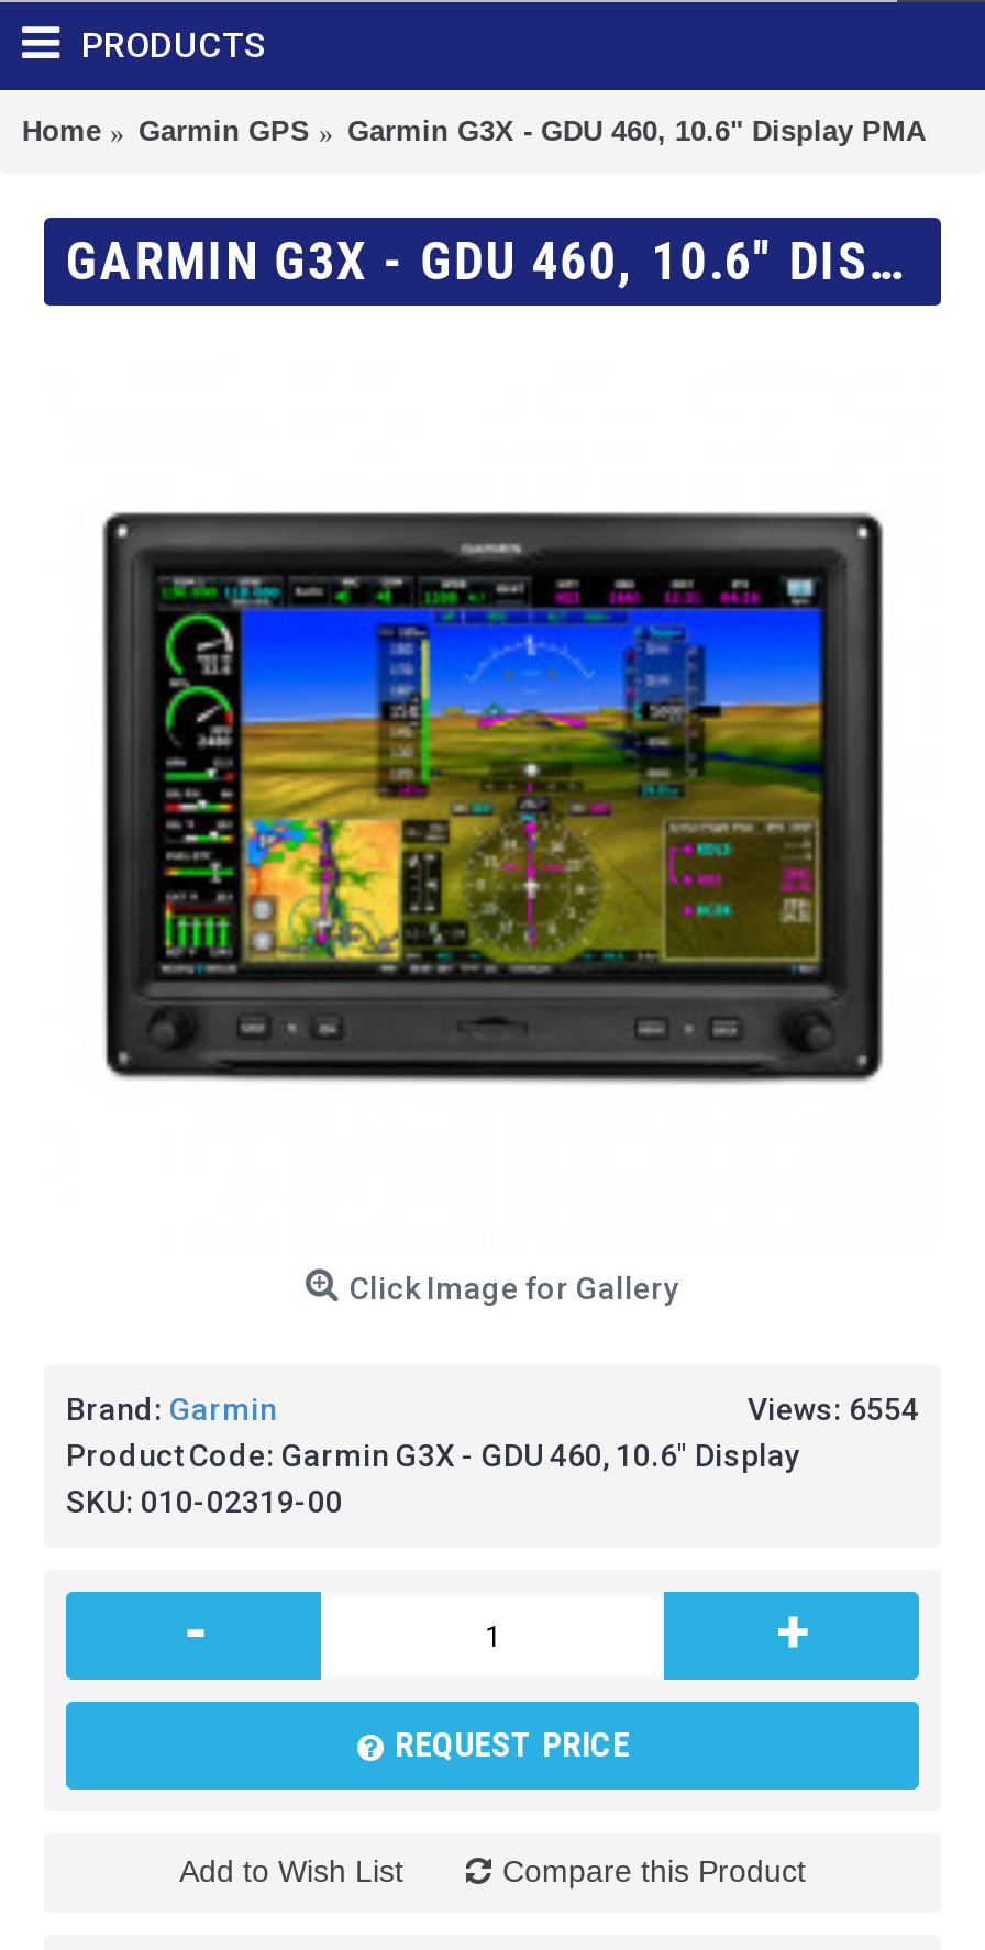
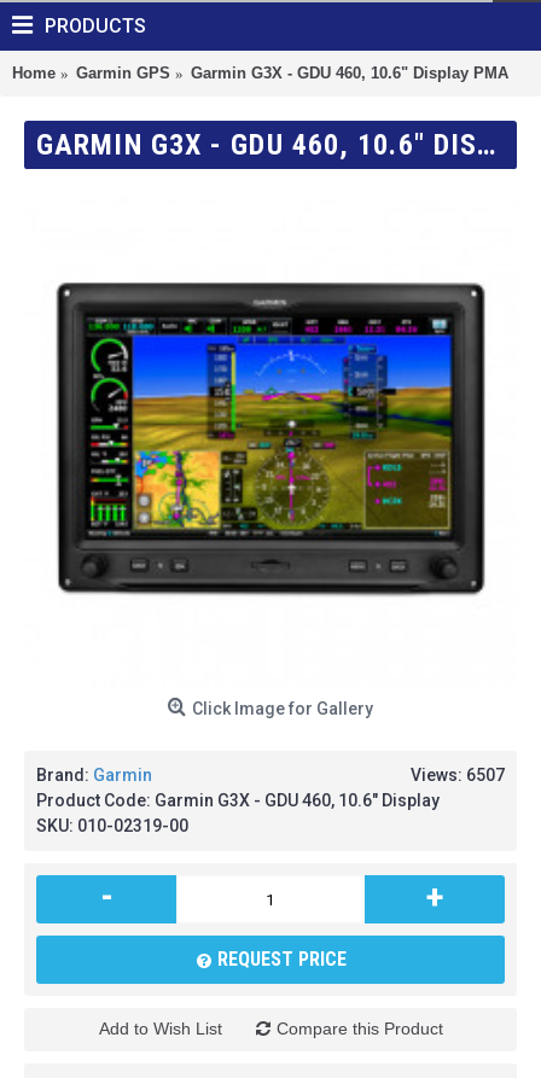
[748,1392,919,1427] Views: 6554 -> [411,765,505,785] Views: 6507

